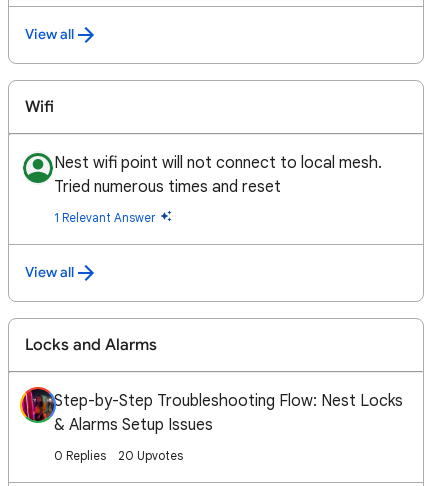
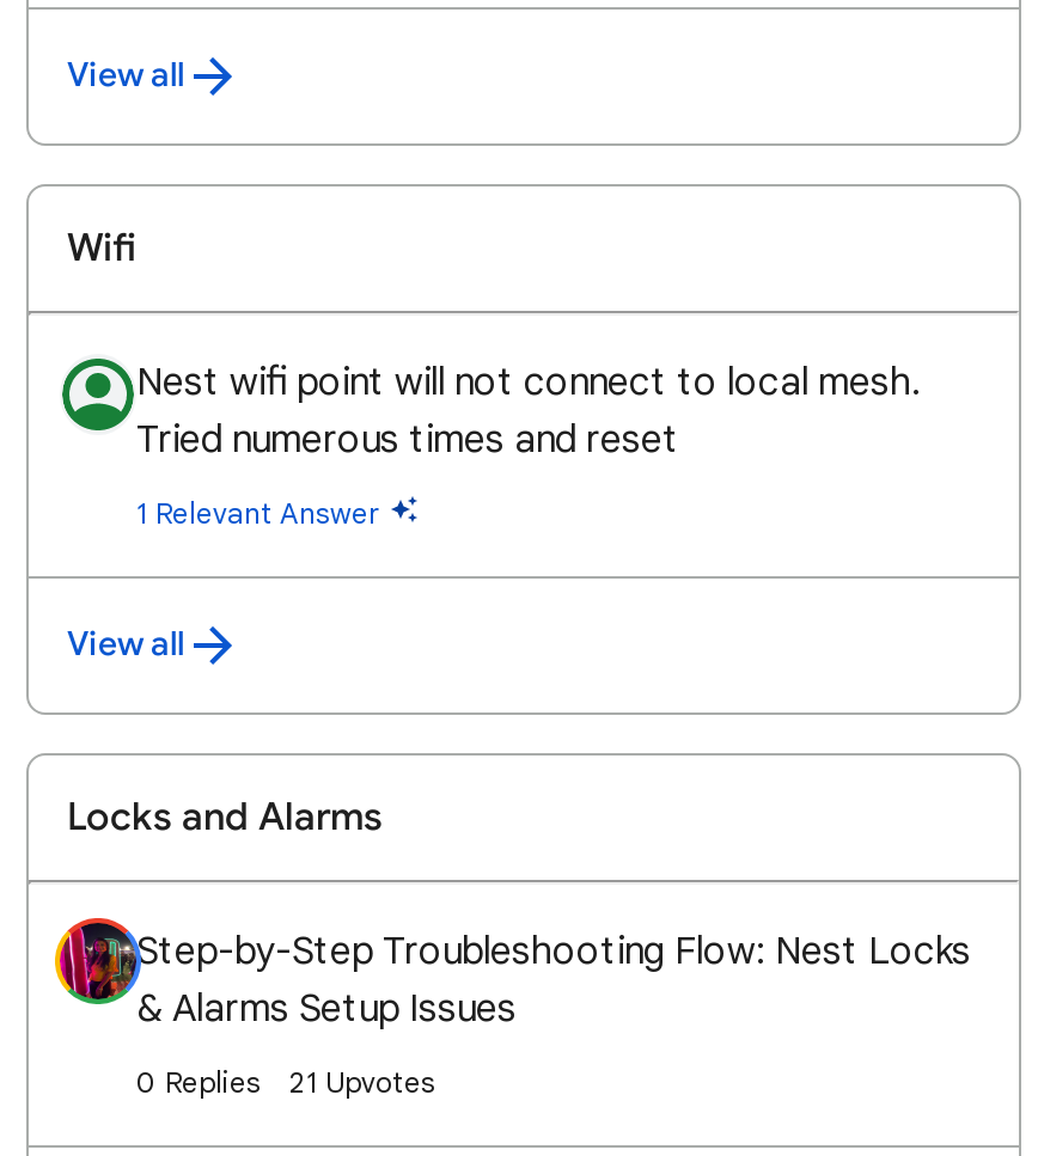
[118,448,183,463] 20 Upvotes -> [289,1064,435,1100] 21 Upvotes

